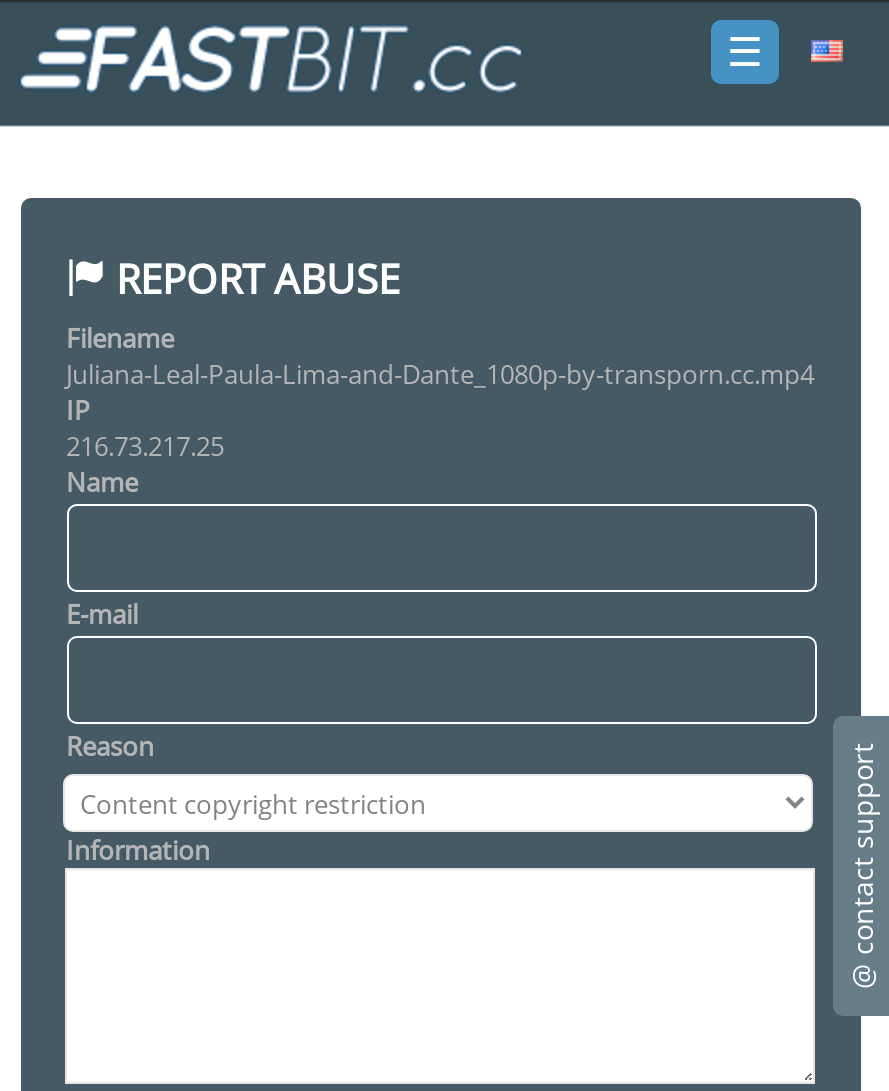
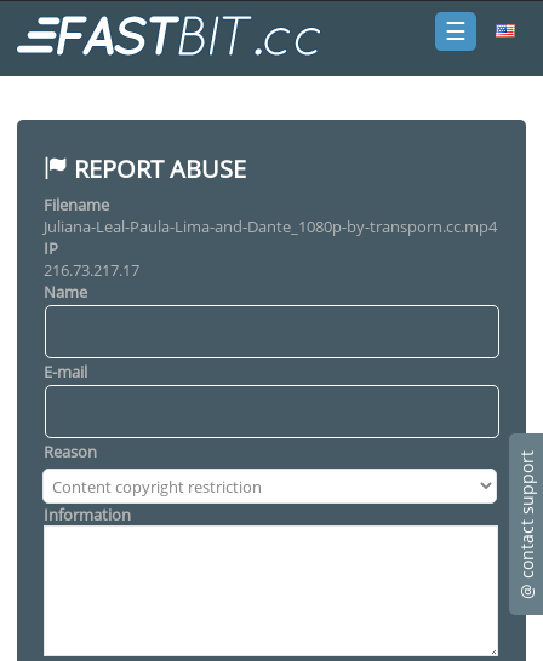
[66,428,224,464] 216.73.217.25 -> [44,259,140,281] 216.73.217.17

